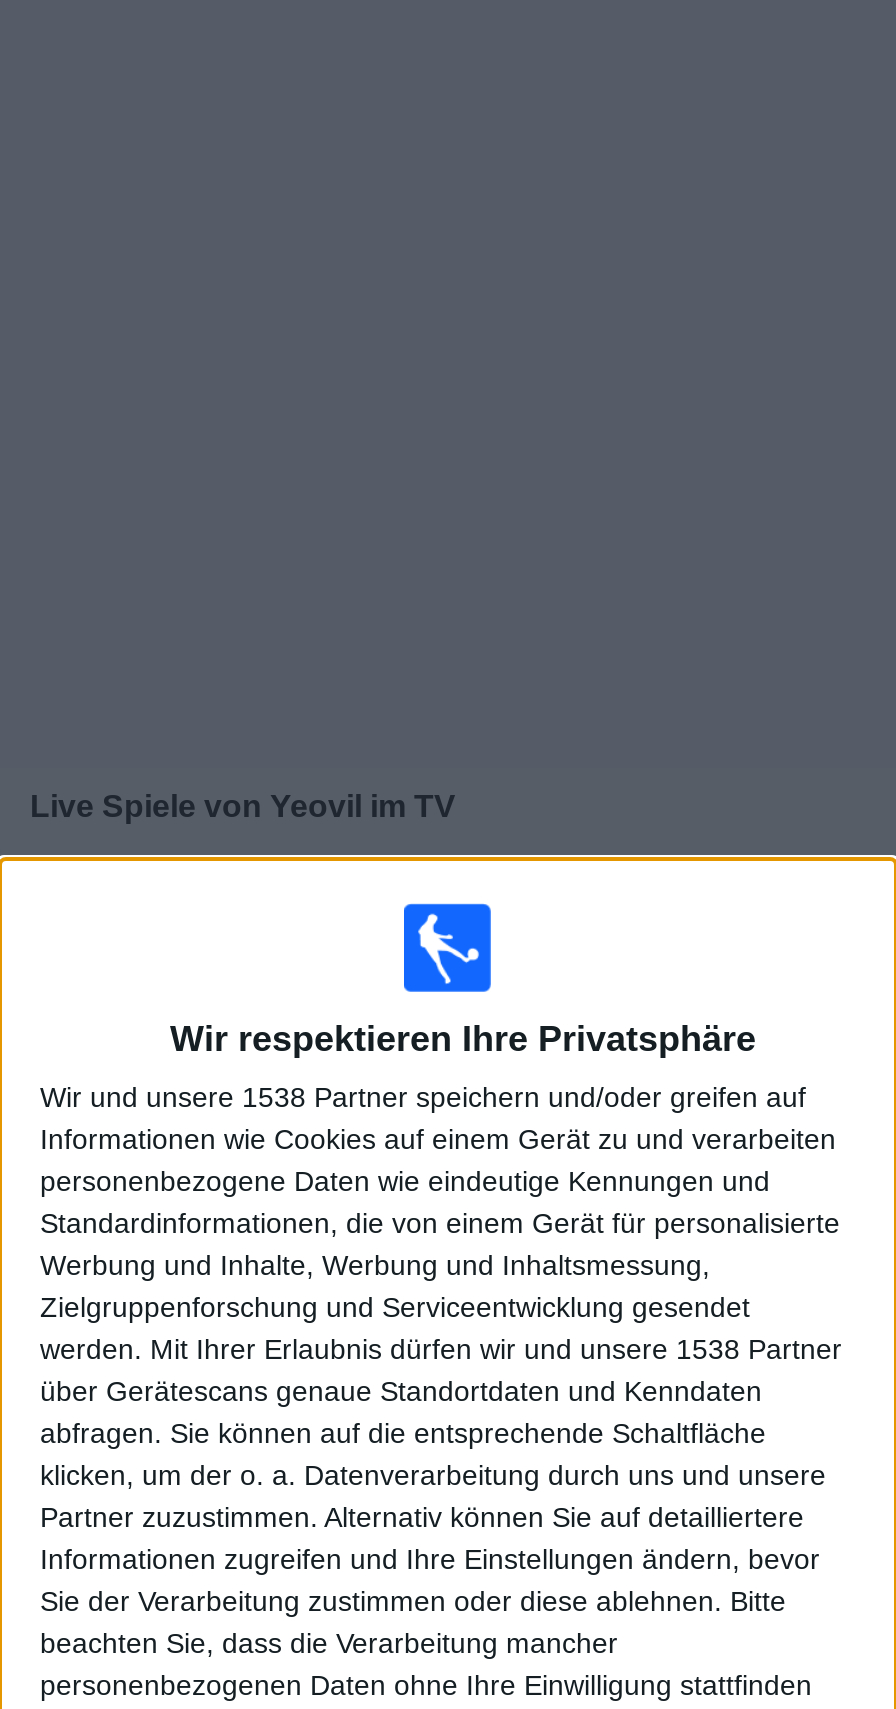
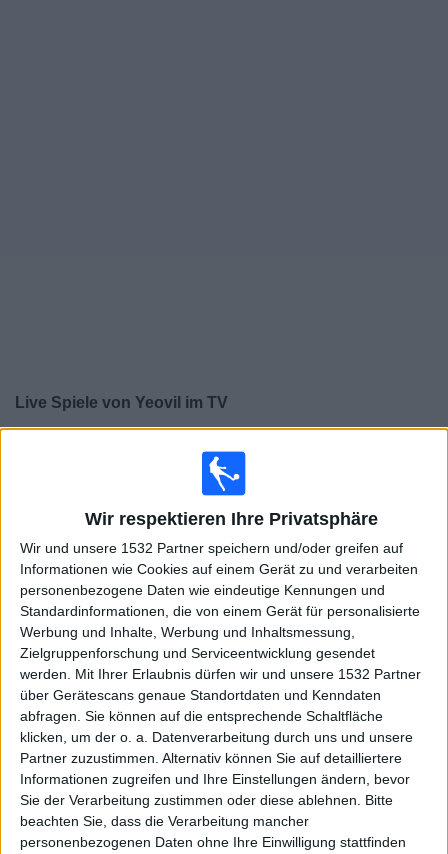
[40,1082,806,1114] Wir und unsere 1538 Partner speichern und/oder greifen auf -> [20,540,403,556] Wir und unsere 1532 Partner speichern und/oder greifen auf
[40,1334,842,1366] werden. Mit Ihrer Erlaubnis dürfen wir und unsere 1538 Partner -> [20,666,421,682] werden. Mit Ihrer Erlaubnis dürfen wir und unsere 1532 Partner

